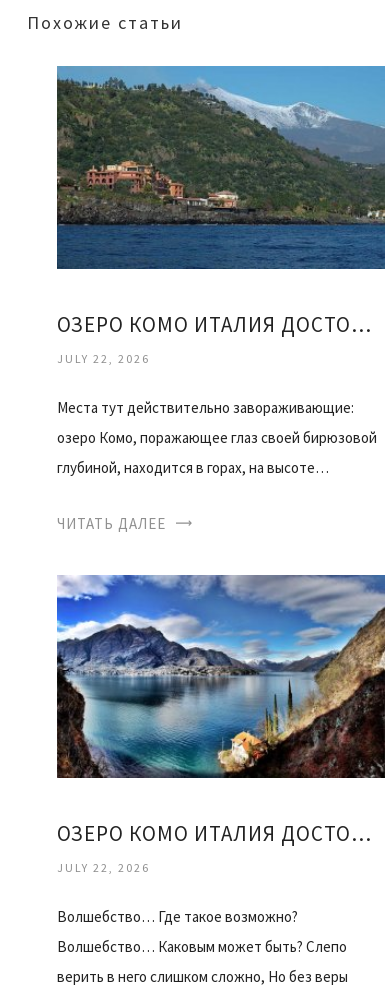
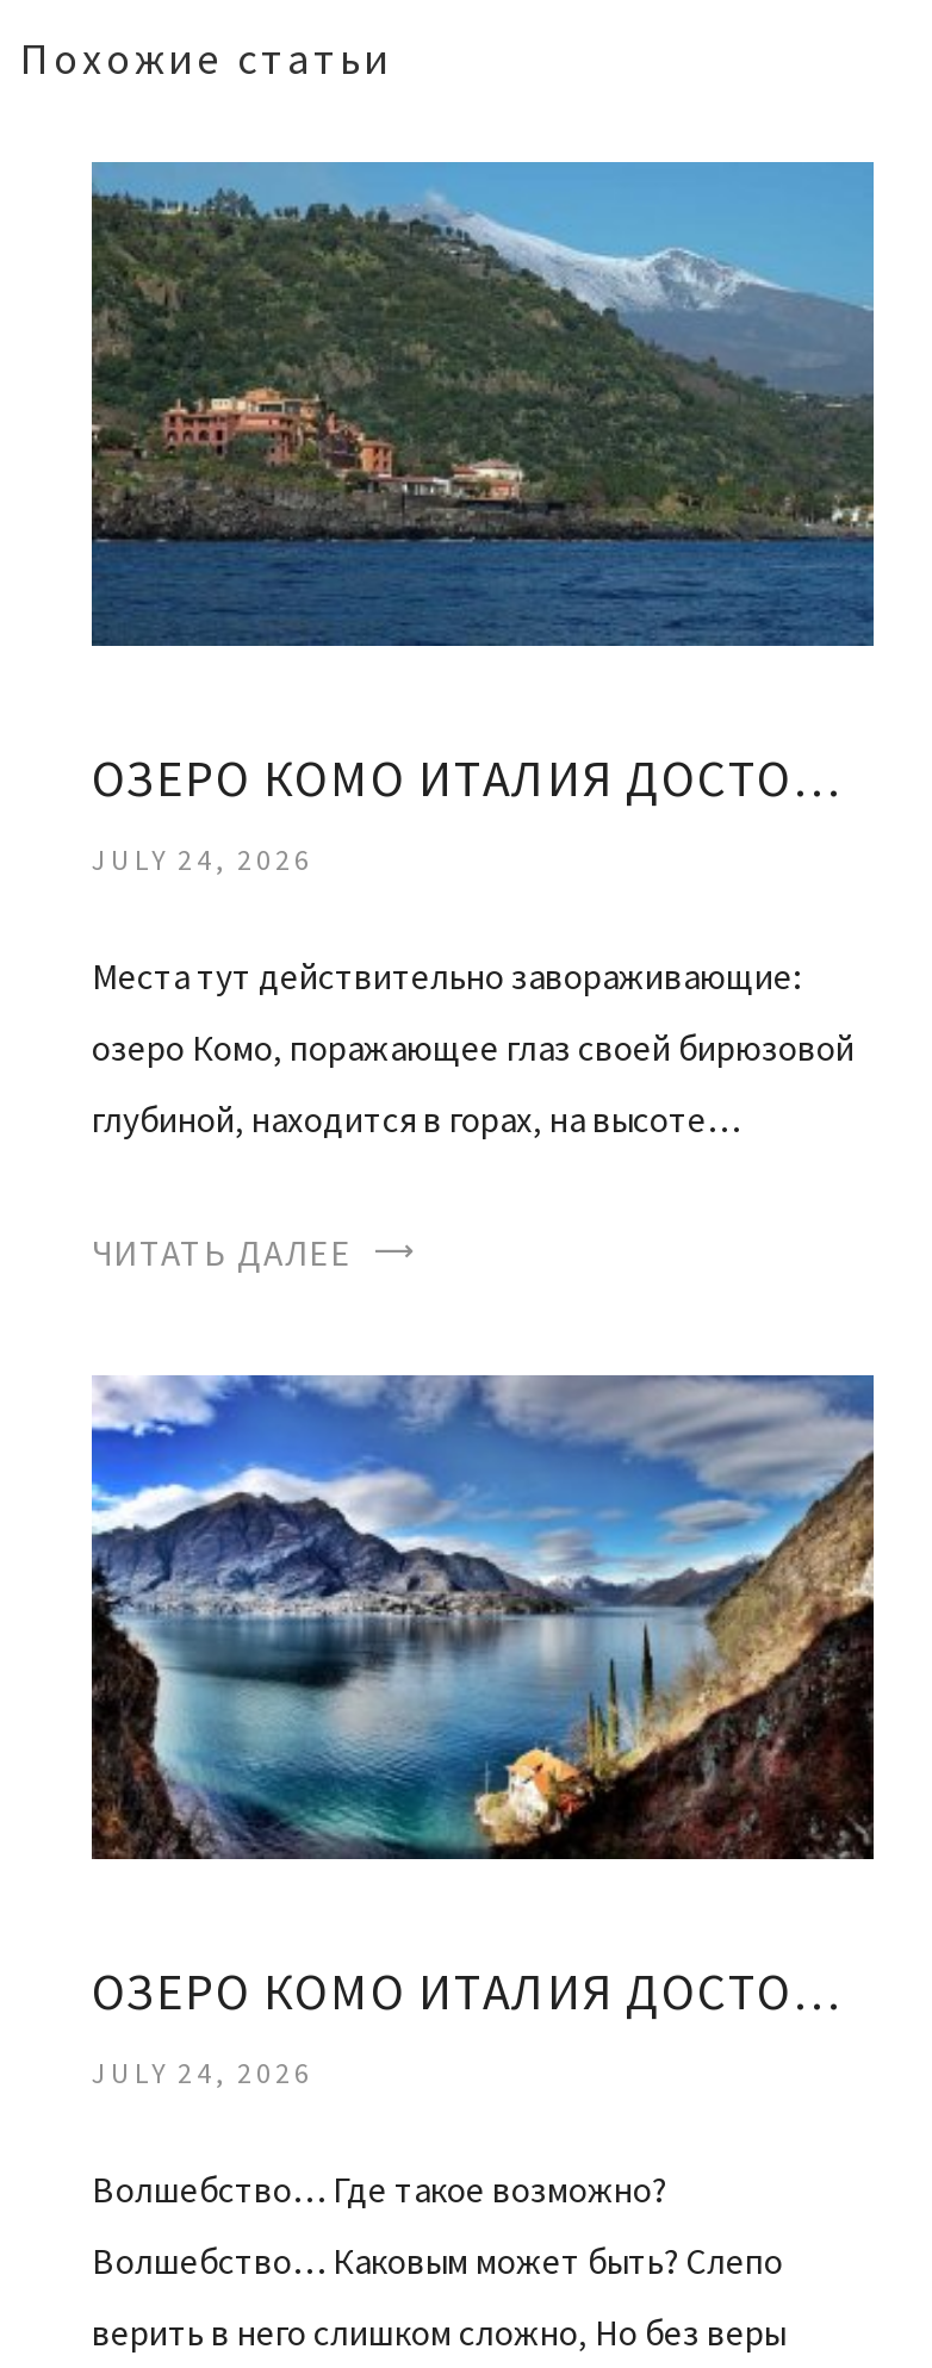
[57,351,150,366] JULY 22, 2026 -> [92,842,313,877] JULY 24, 2026
[57,860,150,875] JULY 22, 2026 -> [92,2056,313,2092] JULY 24, 2026

